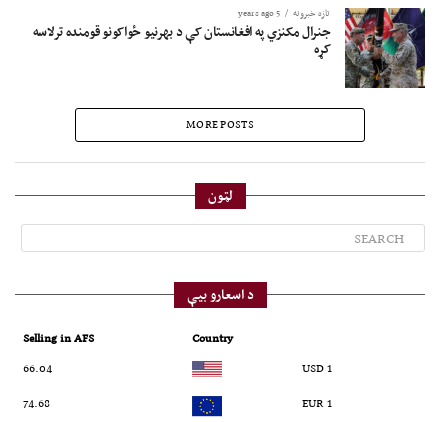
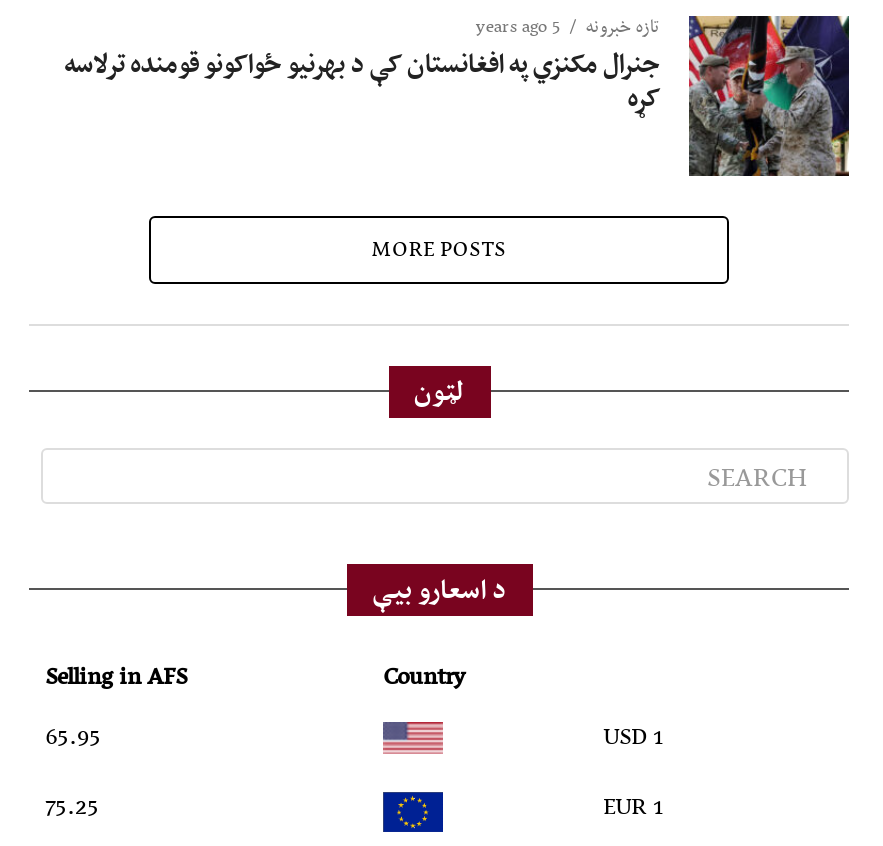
[23,358,52,378] 66.04 -> [45,716,101,756] 65.95
[23,393,50,413] 74.68 -> [45,786,99,826] 75.25

